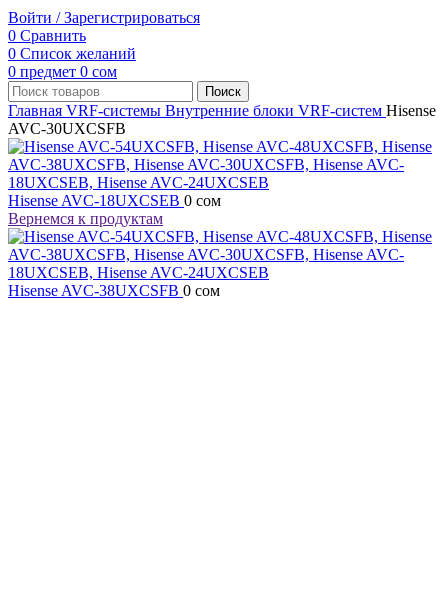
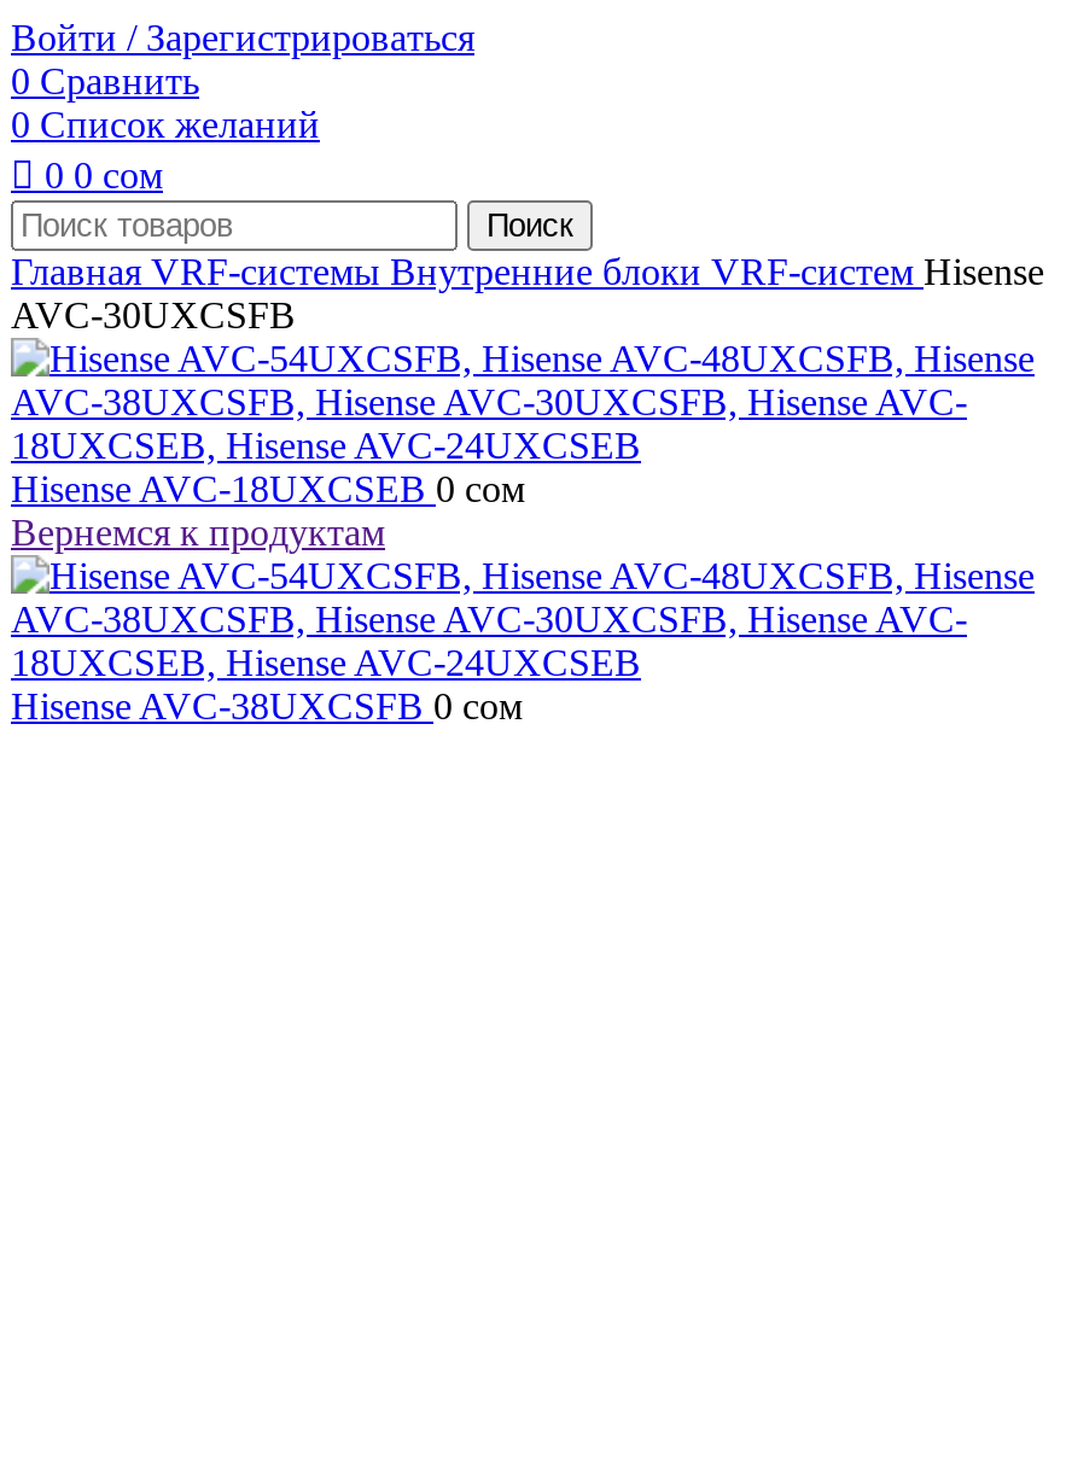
[8,63,117,80] 0 предмет 0 сом -> [45,153,163,195] 0 0 сом

